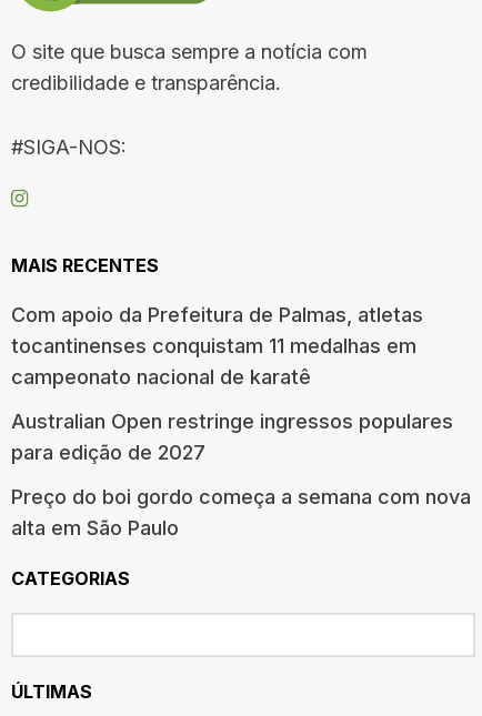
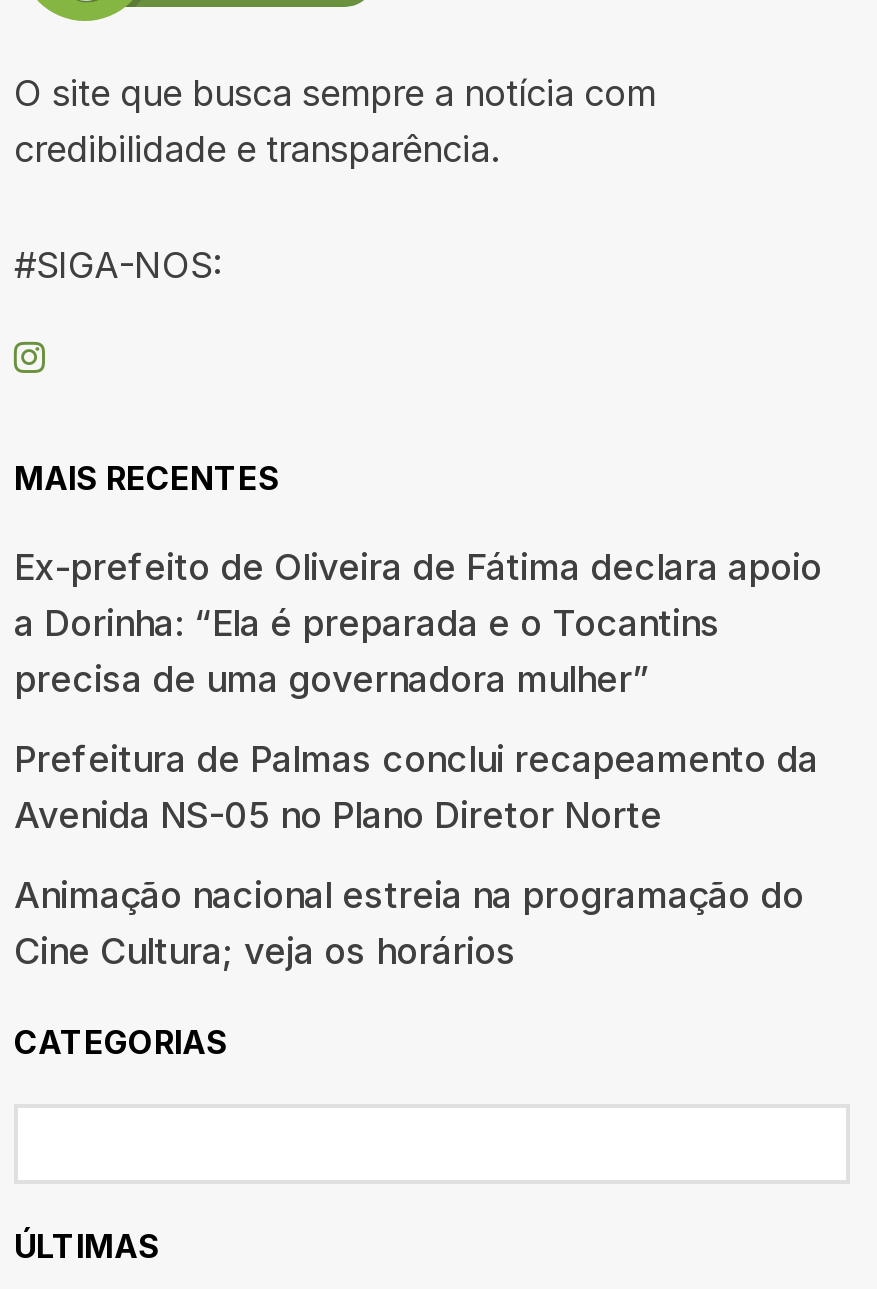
[11,303,423,388] Com apoio da Prefeitura de Palmas, atletas | tocantinenses conquistam 11 medalhas em | campeonato nacional de karatê -> [14,546,822,700] Ex-prefeito de Oliveira de Fátima declara apoio | a Dorinha: “Ela é preparada e o Tocantins | precisa de uma governadora mulher”
[11,409,453,464] Australian Open restringe ingressos populares | para edição de 2027 -> [14,738,818,836] Prefeitura de Palmas conclui recapeamento da | Avenida NS-05 no Plano Diretor Norte
[11,485,471,539] Preço do boi gordo começa a semana com nova | alta em São Paulo -> [14,874,804,972] Animação nacional estreia na programação do | Cine Cultura; veja os horários

